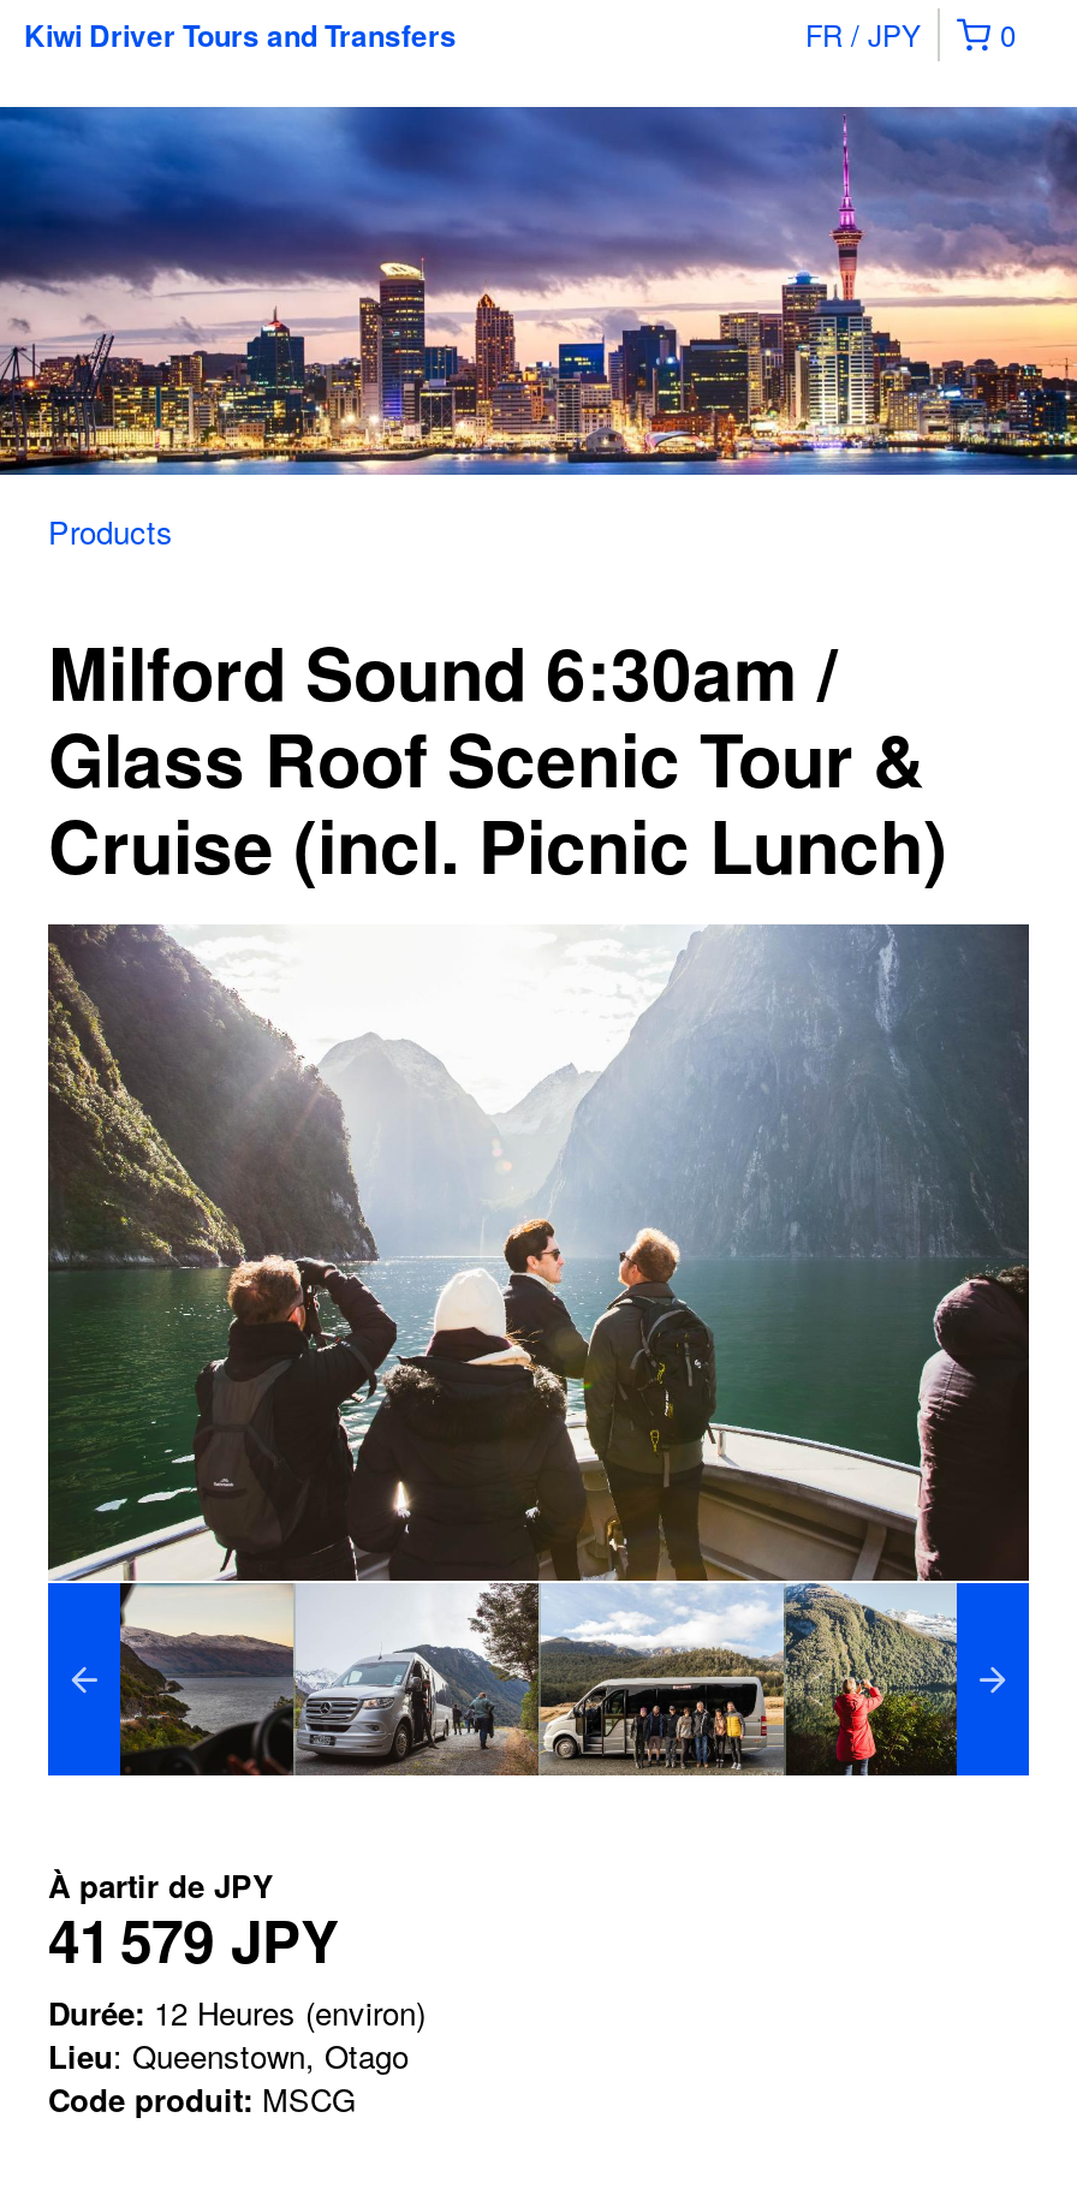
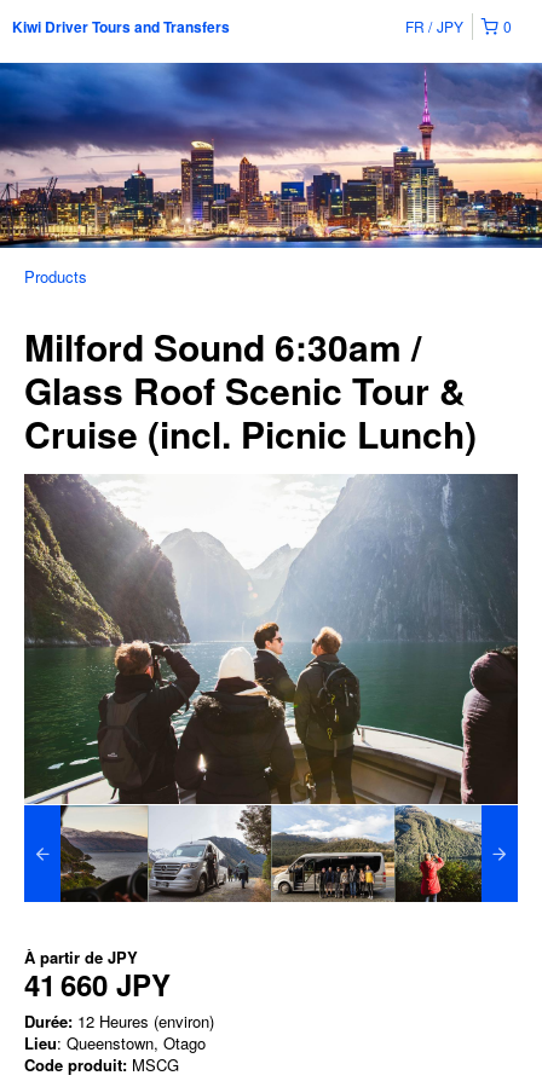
[48,1897,339,1979] 41 579 JPY -> [24,963,171,1004] 41 660 JPY

